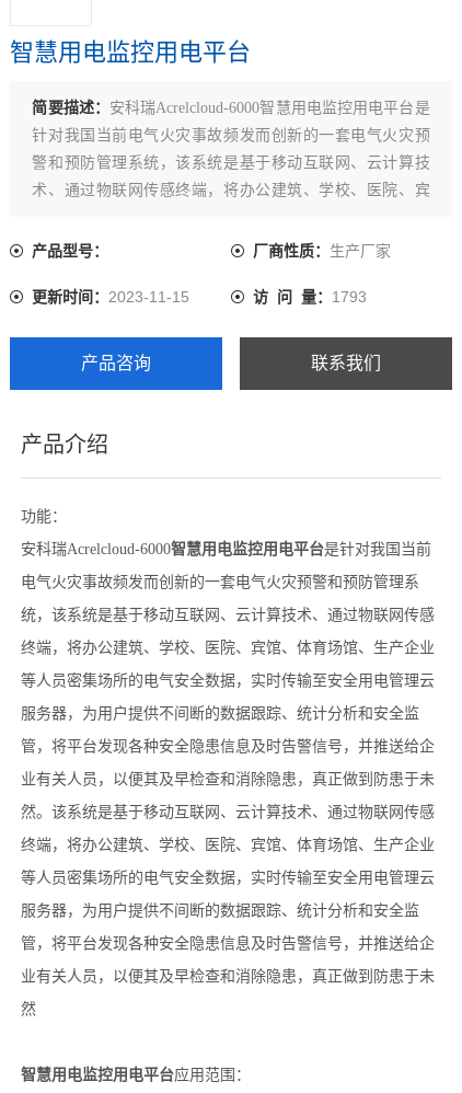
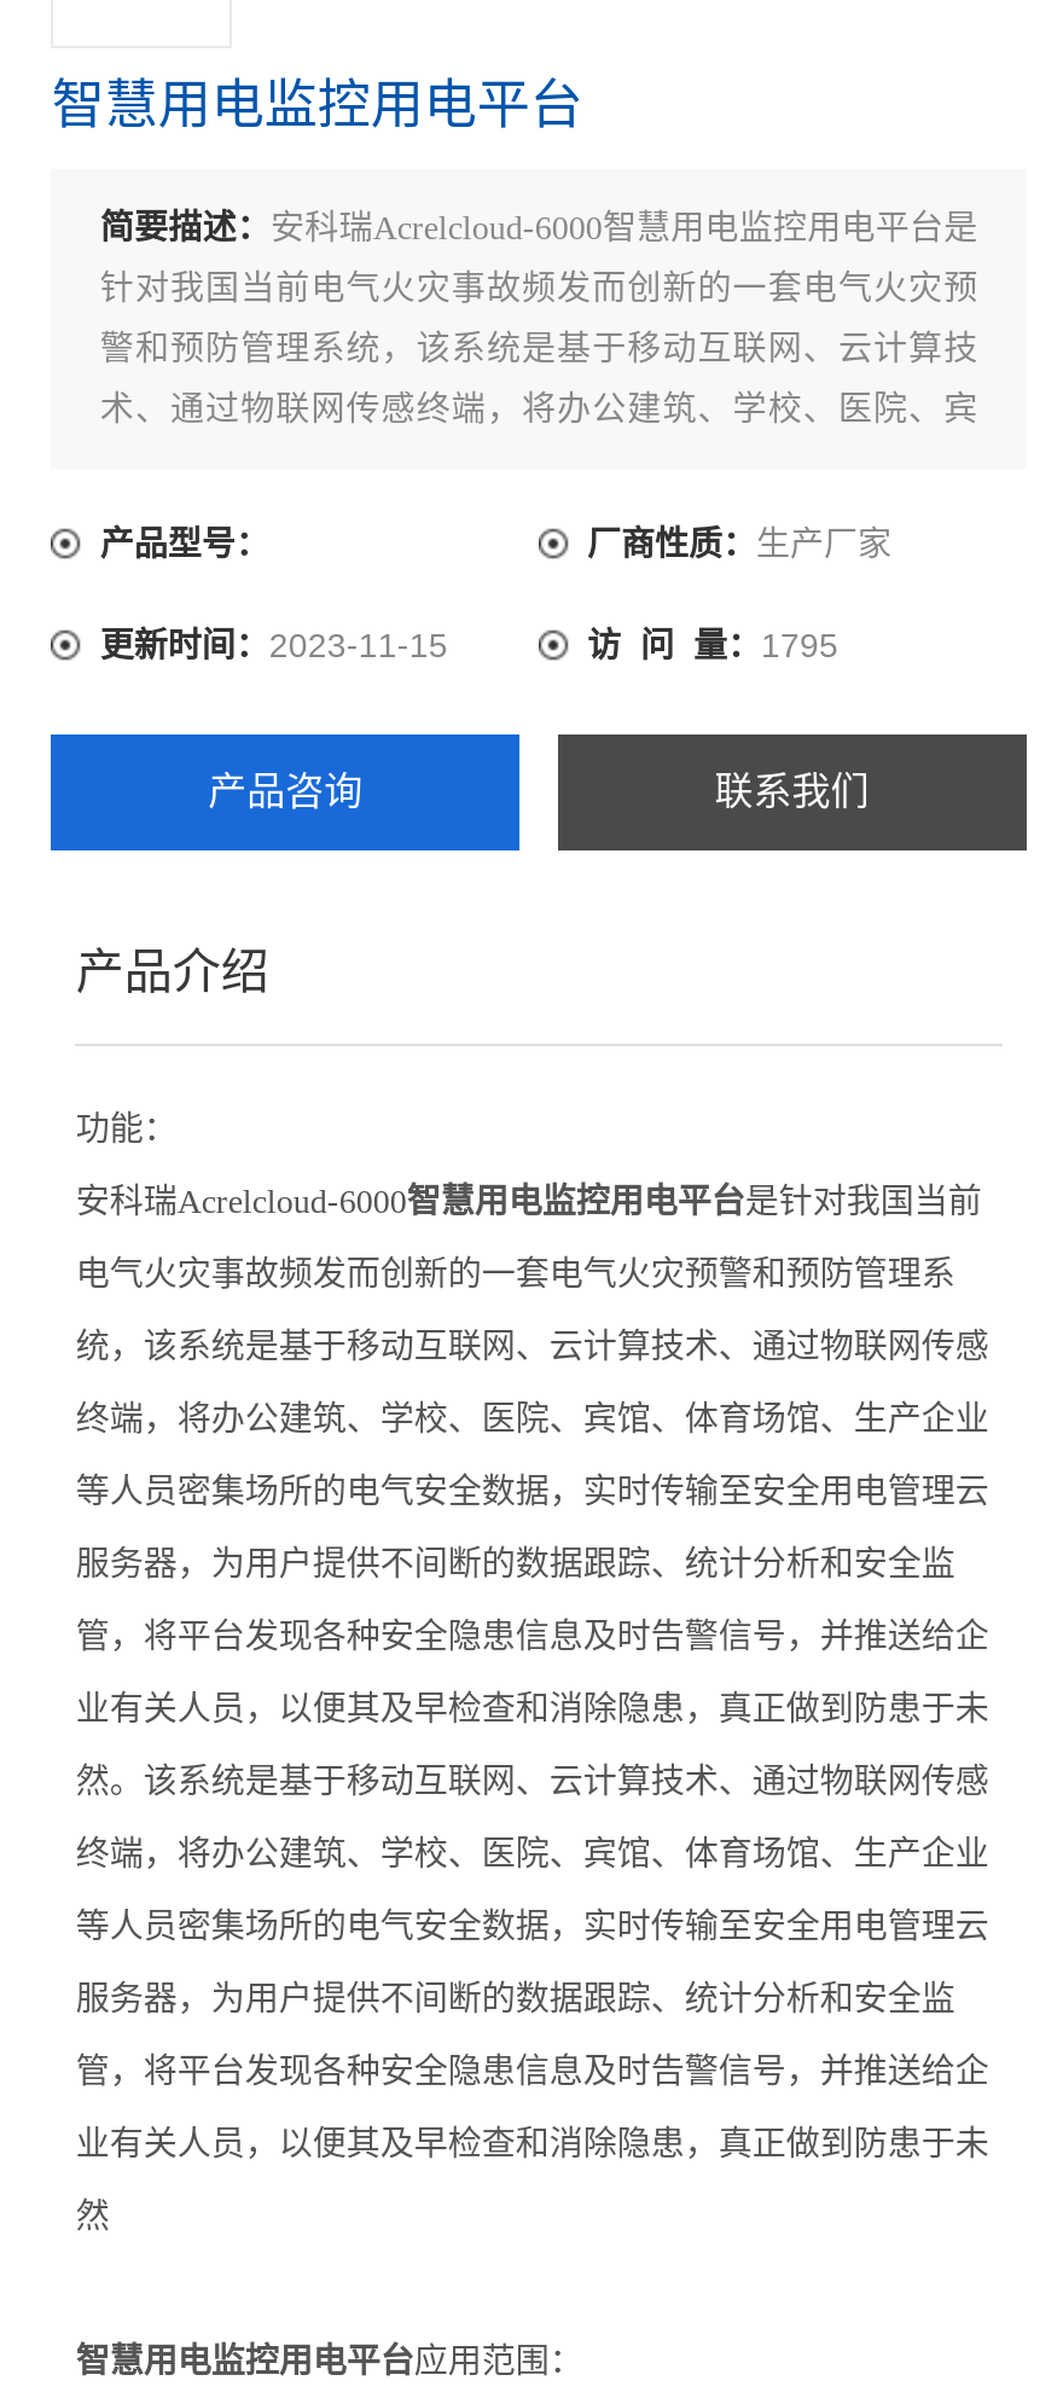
[253,288,367,306] 访 问 量：1793 -> [587,626,838,664] 访 问 量：1795

